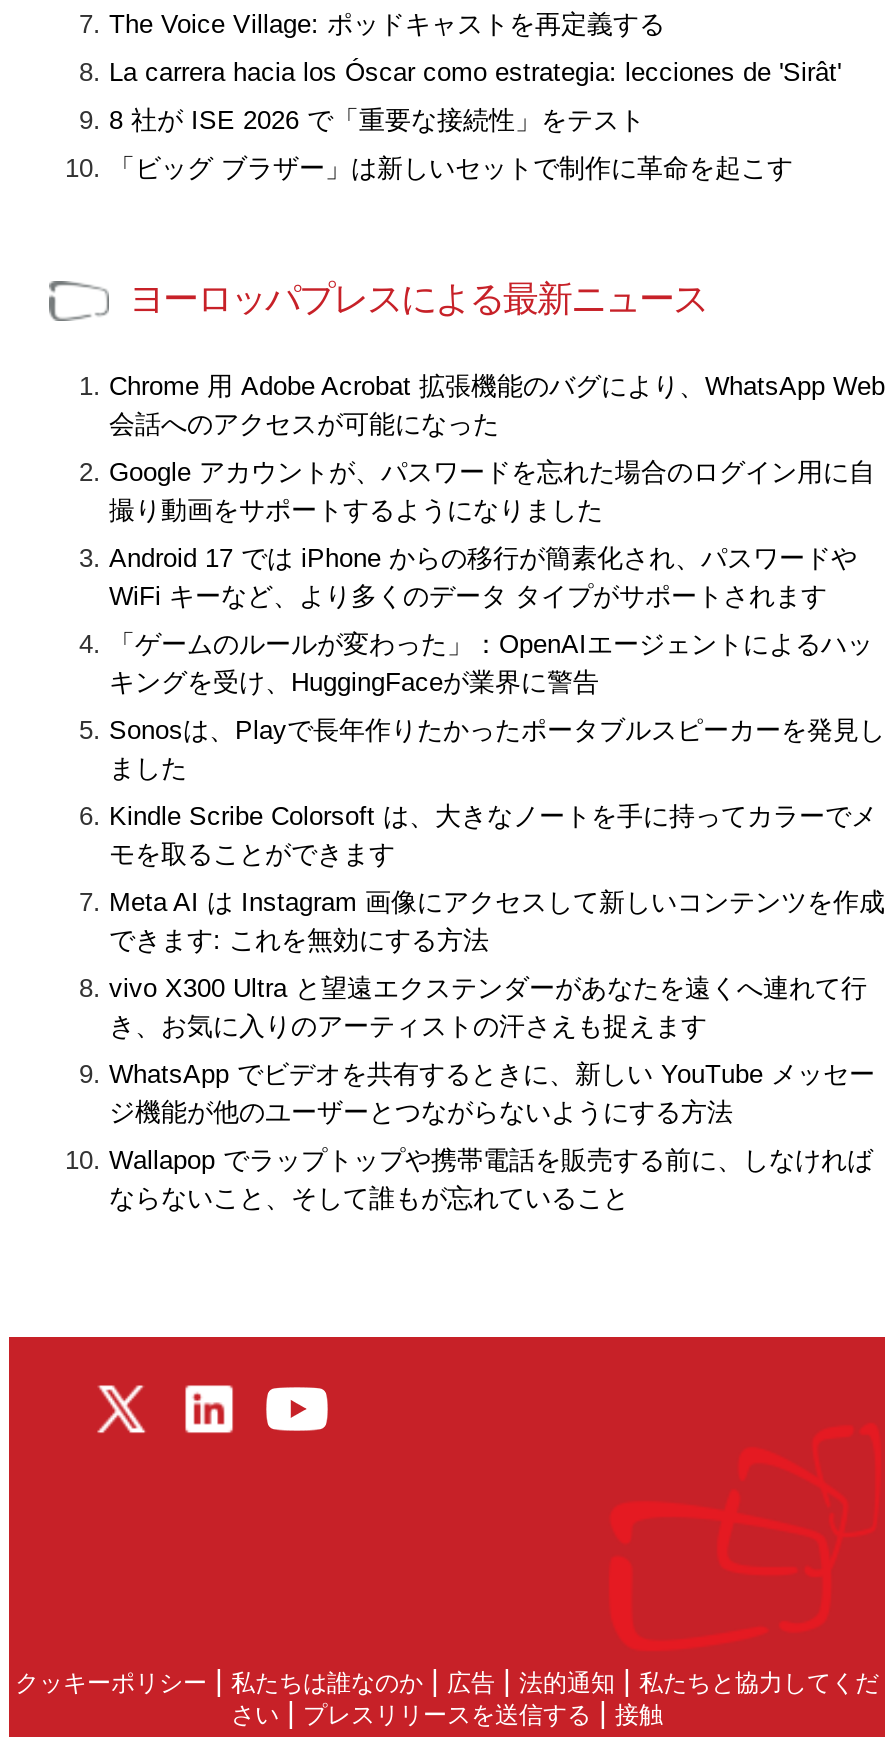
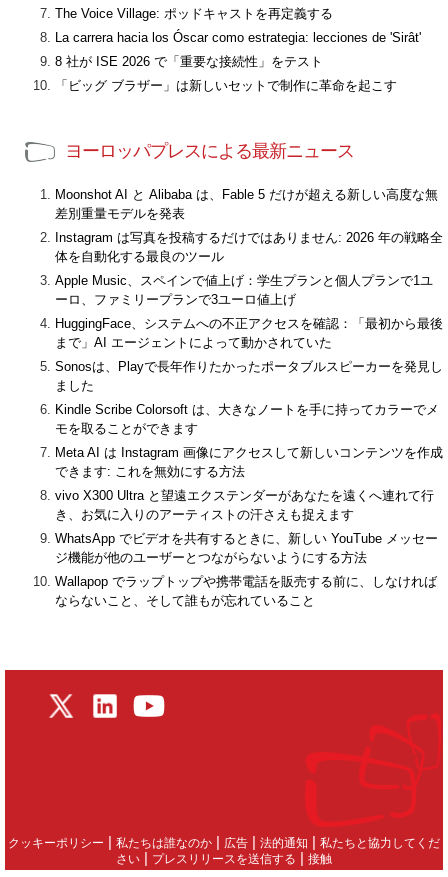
[109,371,885,439] Chrome 用 Adobe Acrobat 拡張機能のバグにより、WhatsApp Web | 会話へのアクセスが可能になった -> [55,187,438,221] Moonshot AI と Alibaba は、Fable 5 だけが超える新しい高度な無 | 差別重量モデルを発表
[109,457,875,525] Google アカウントが、パスワードを忘れた場合のログイン用に自 | 撮り動画をサポートするようになりました -> [55,230,443,264] Instagram は写真を投稿するだけではありません: 2026 年の戦略全 | 体を自動化する最良のツール
[109,543,857,611] Android 17 では iPhone からの移行が簡素化され、パスワードや | WiFi キーなど、より多くのデータ タイプがサポートされます -> [55,273,433,307] Apple Music、スペインで値上げ：学生プランと個人プランで1ユ | ーロ、ファミリープランで3ユーロ値上げ
[109,629,873,697] 「ゲームのルールが変わった」：OpenAIエージェントによるハッ | キングを受け、HuggingFaceが業界に警告 -> [55,316,443,350] HuggingFace、システムへの不正アクセスを確認：「最初から最後 | まで」AI エージェントによって動かされていた

